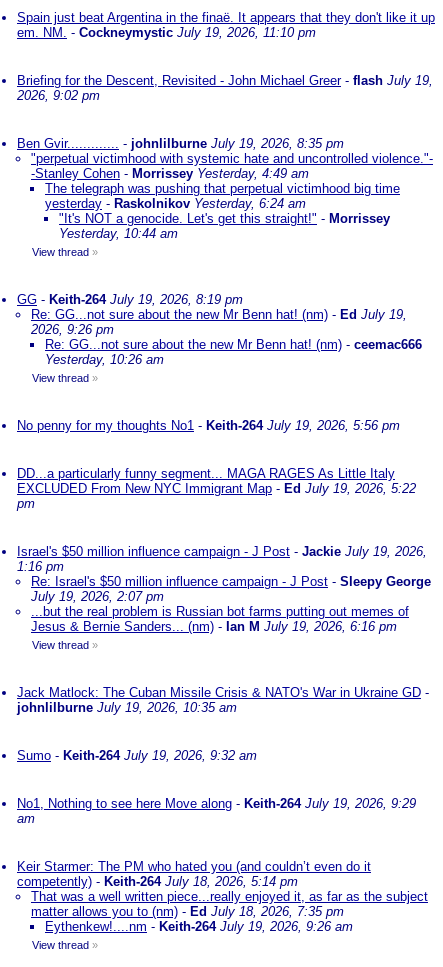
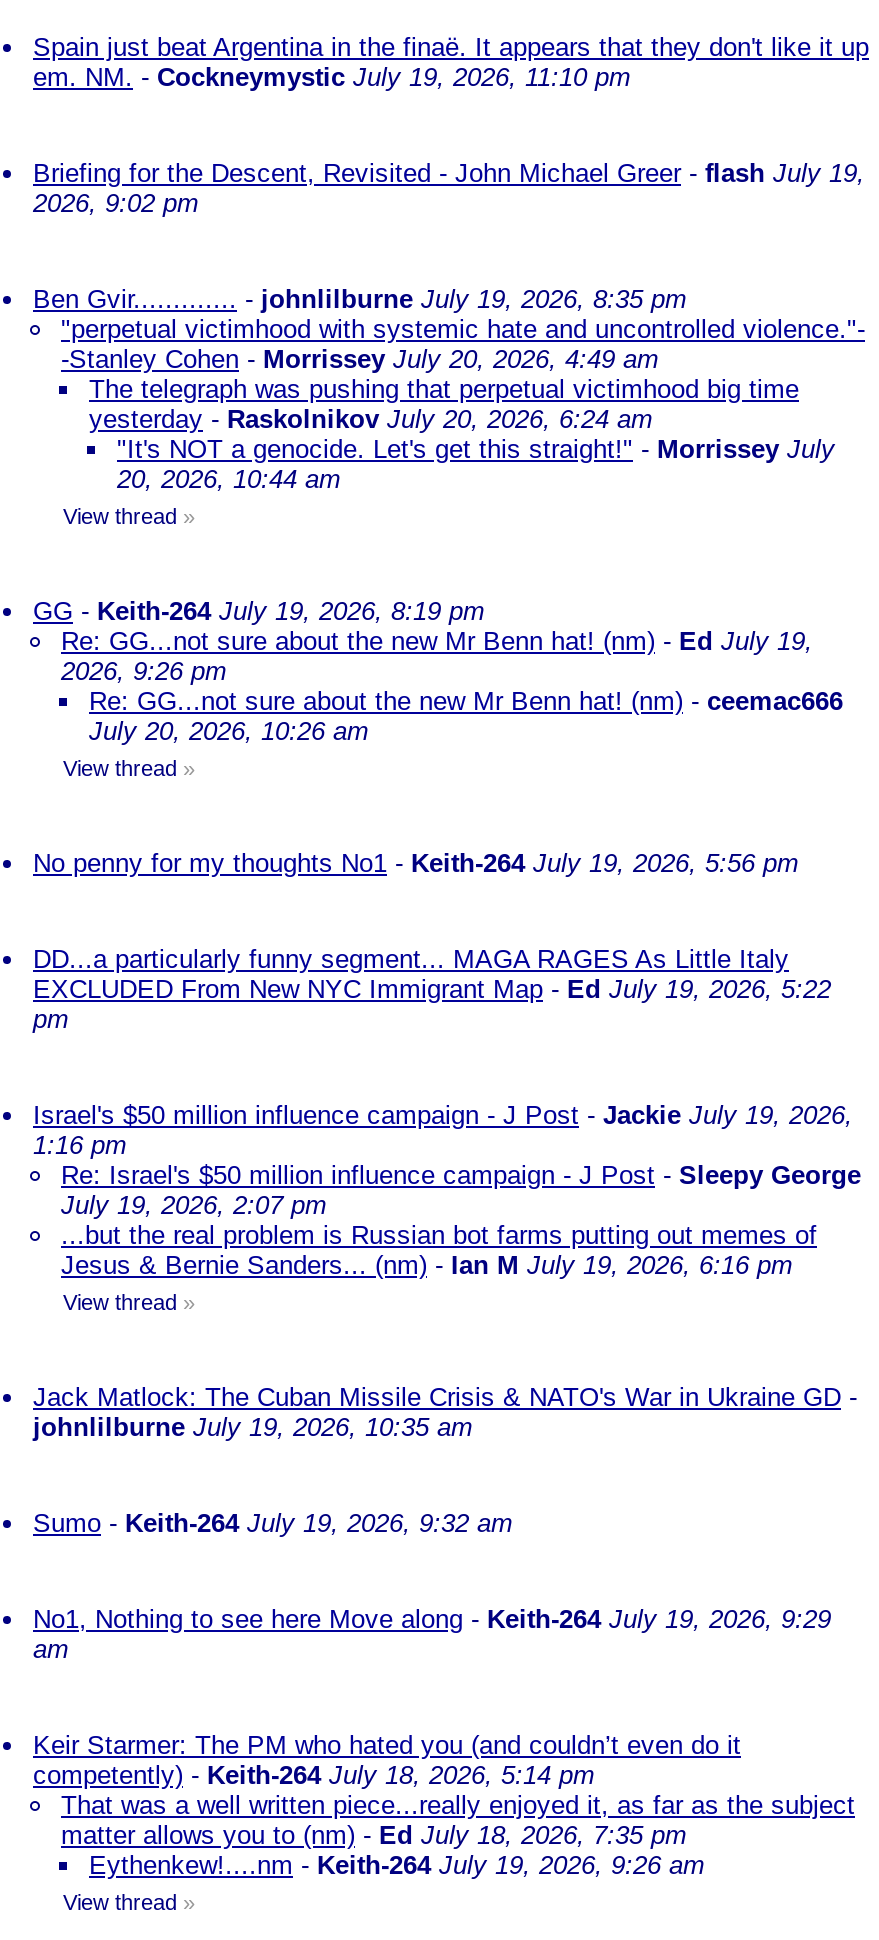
[31,166,309,181] -Stanley Cohen - Morrissey Yesterday, 4:49 am -> [61,344,659,374] -Stanley Cohen - Morrissey July 20, 2026, 4:49 am
[45,196,390,241] yesterday - Raskolnikov Yesterday, 6:24 am | "It's NOT a genocide. Let's get this straight!" - Morrissey | Yesterday, 10:44 am -> [89,404,835,494] yesterday - Raskolnikov July 20, 2026, 6:24 am | "It's NOT a genocide. Let's get this straight!" - Morrissey July | 20, 2026, 10:44 am
[45,352,164,367] Yesterday, 10:26 am -> [89,716,369,746] July 20, 2026, 10:26 am

